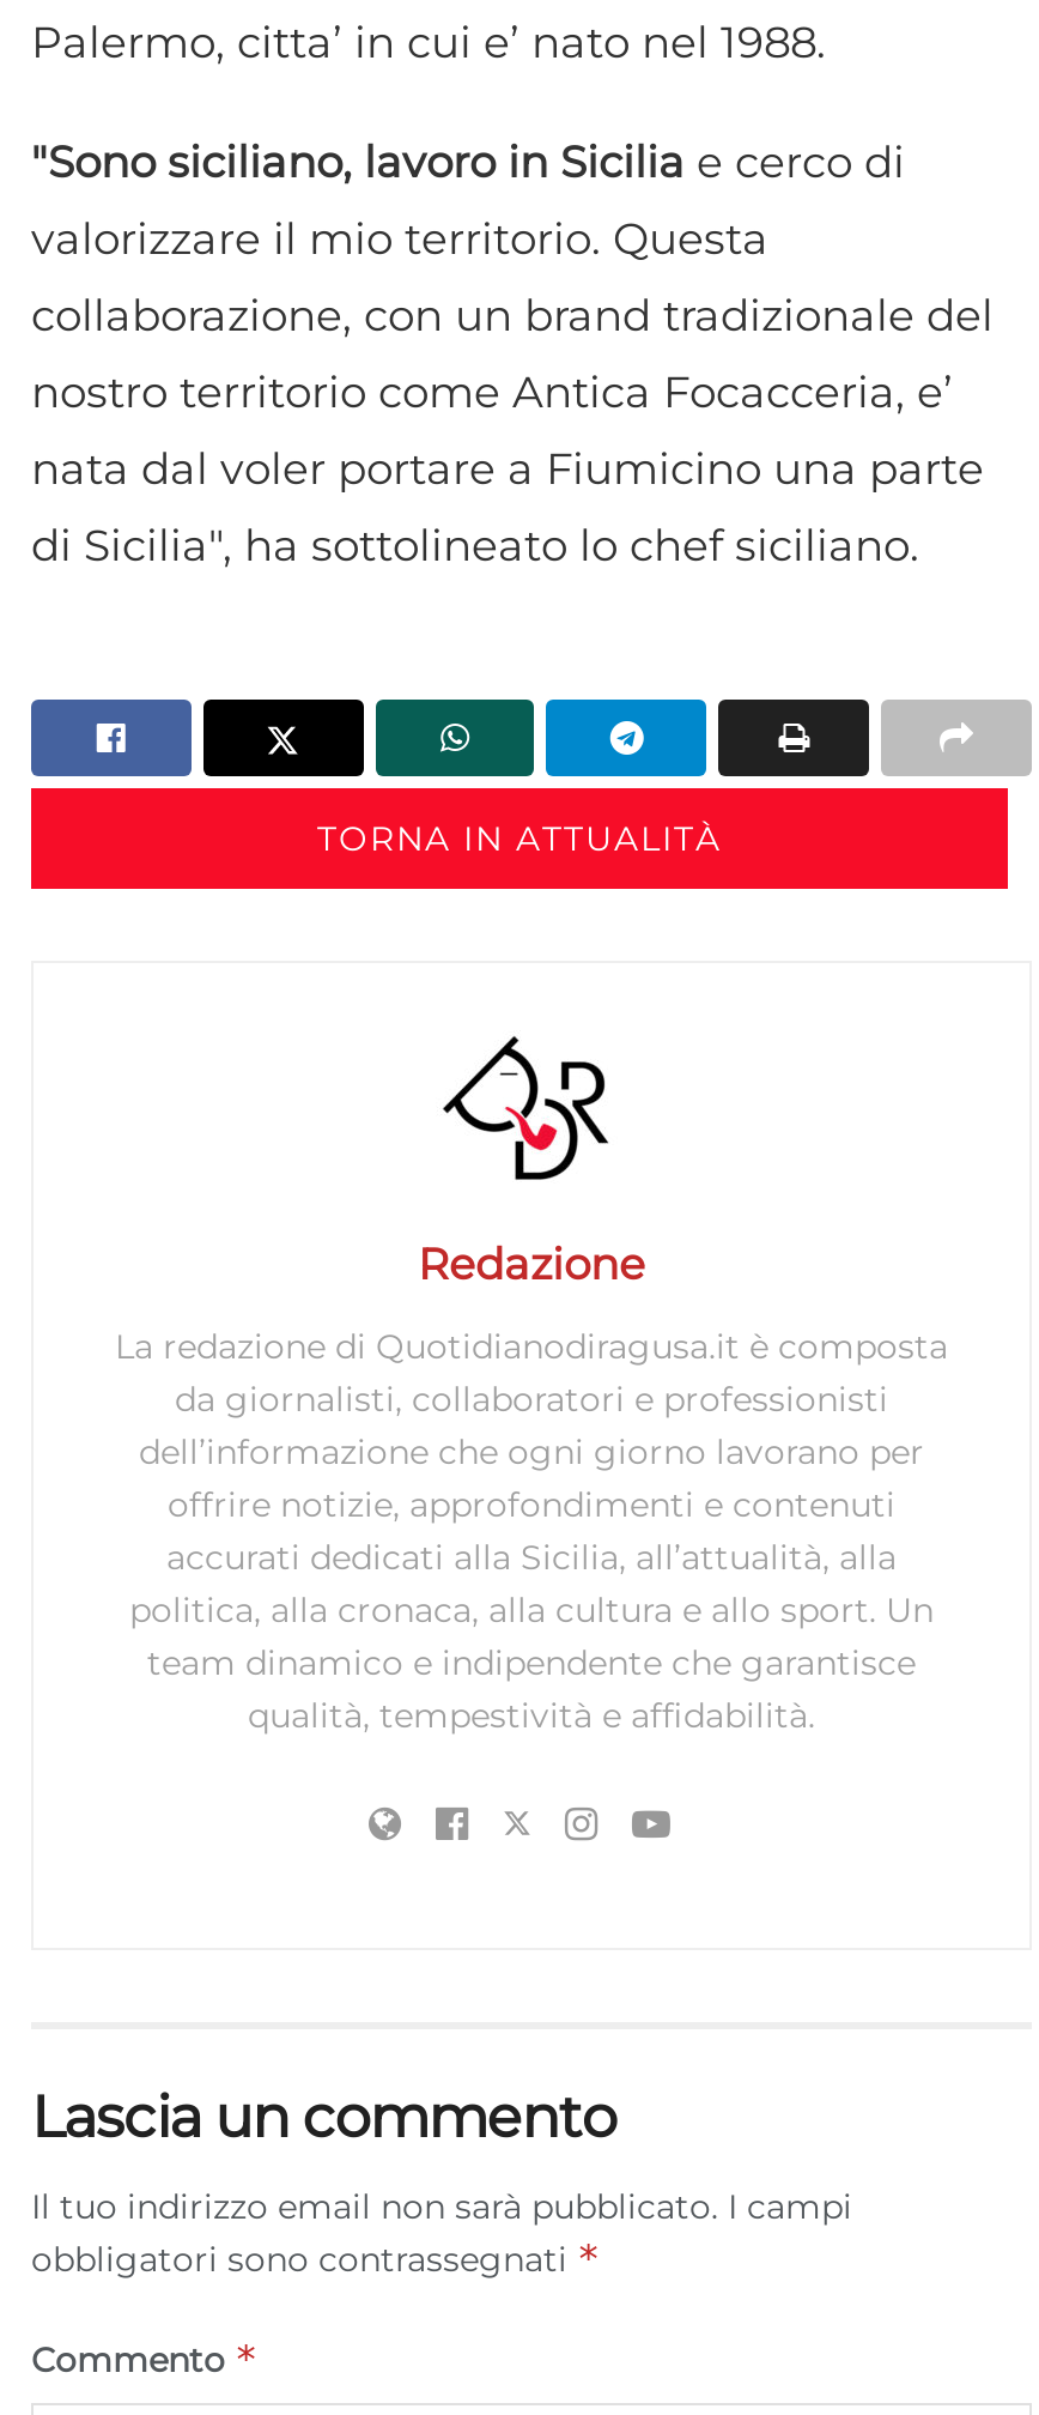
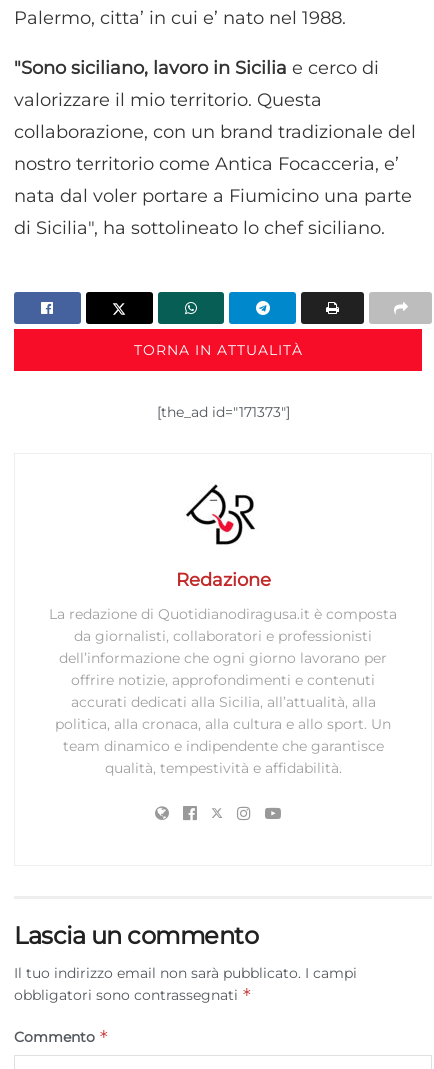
none -> [156,403,289,421] [the_ad id="171373"]

